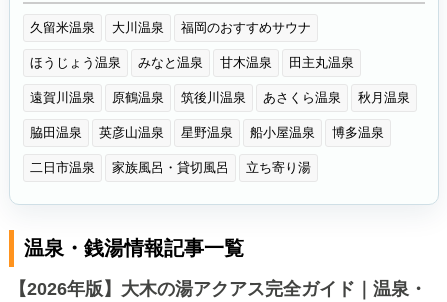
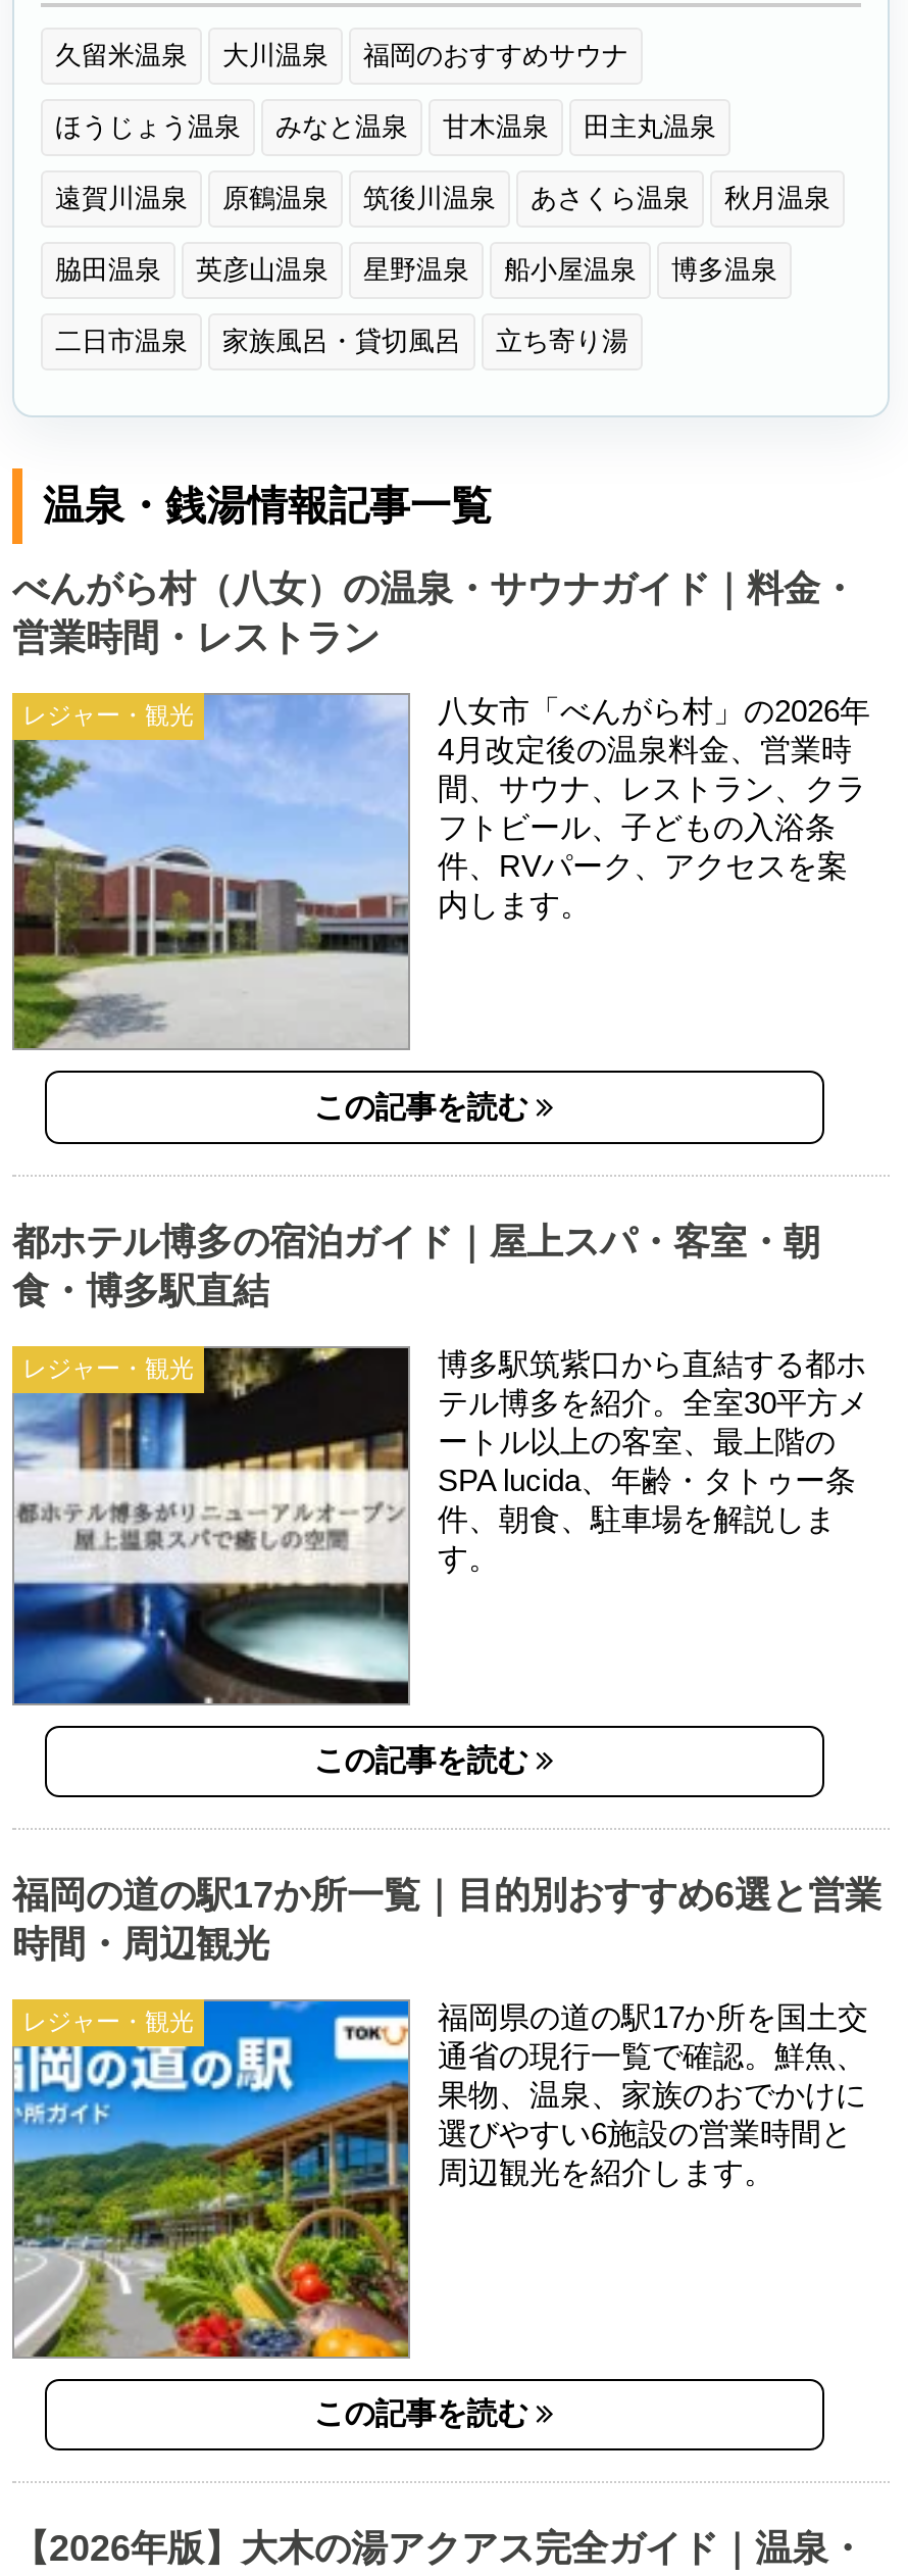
none -> [12,691,412,1052] [image] | レジャー・観光
none -> [12,568,870,922] べんがら村（八女）の温泉・サウナガイド｜料金・ | 営業時間・レストラン | 八女市「べんがら村」の2026年 | 4月改定後の温泉料金、営業時 | 間、サウナ、レストラン、クラ | フトビール、子どもの入浴条 | 件、RVパーク、アクセスを案 | 内します。
none -> [12,1344,412,1705] [image] | レジャー・観光
none -> [12,1222,868,1575] 都ホテル博多の宿泊ガイド｜屋上スパ・客室・朝 | 食・博多駅直結 | 博多駅筑紫口から直結する都ホ | テル博多を紹介。全室30平方メ | ートル以上の客室、最上階の | SPA lucida、年齢・タトゥー条 | 件、朝食、駐車場を解説しま | す。
none -> [12,1997,412,2359] [image] | レジャー・観光
none -> [12,1875,881,2189] 福岡の道の駅17か所一覧｜目的別おすすめ6選と営業 | 時間・周辺観光 | 福岡県の道の駅17か所を国土交 | 通省の現行一覧で確認。鮮魚、 | 果物、温泉、家族のおでかけに | 選びやすい6施設の営業時間と | 周辺観光を紹介します。
none -> [314,1089,536,1123] この記事を読む
none -> [314,1742,536,1776] この記事を読む
none -> [314,2395,536,2430] この記事を読む

